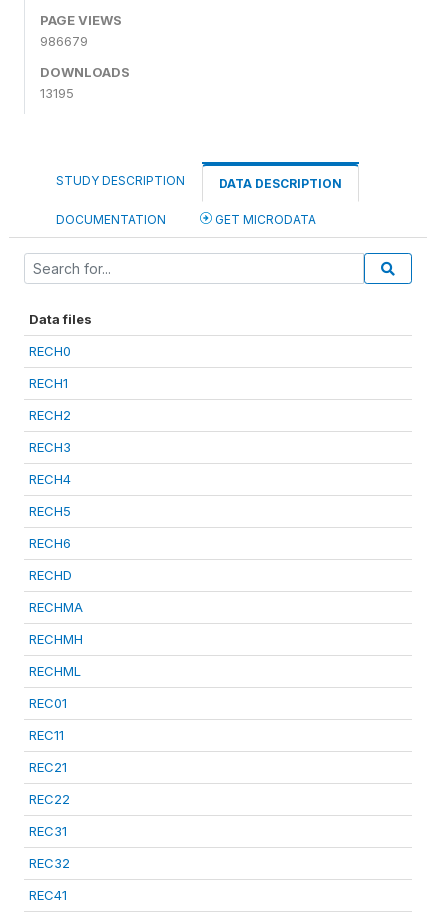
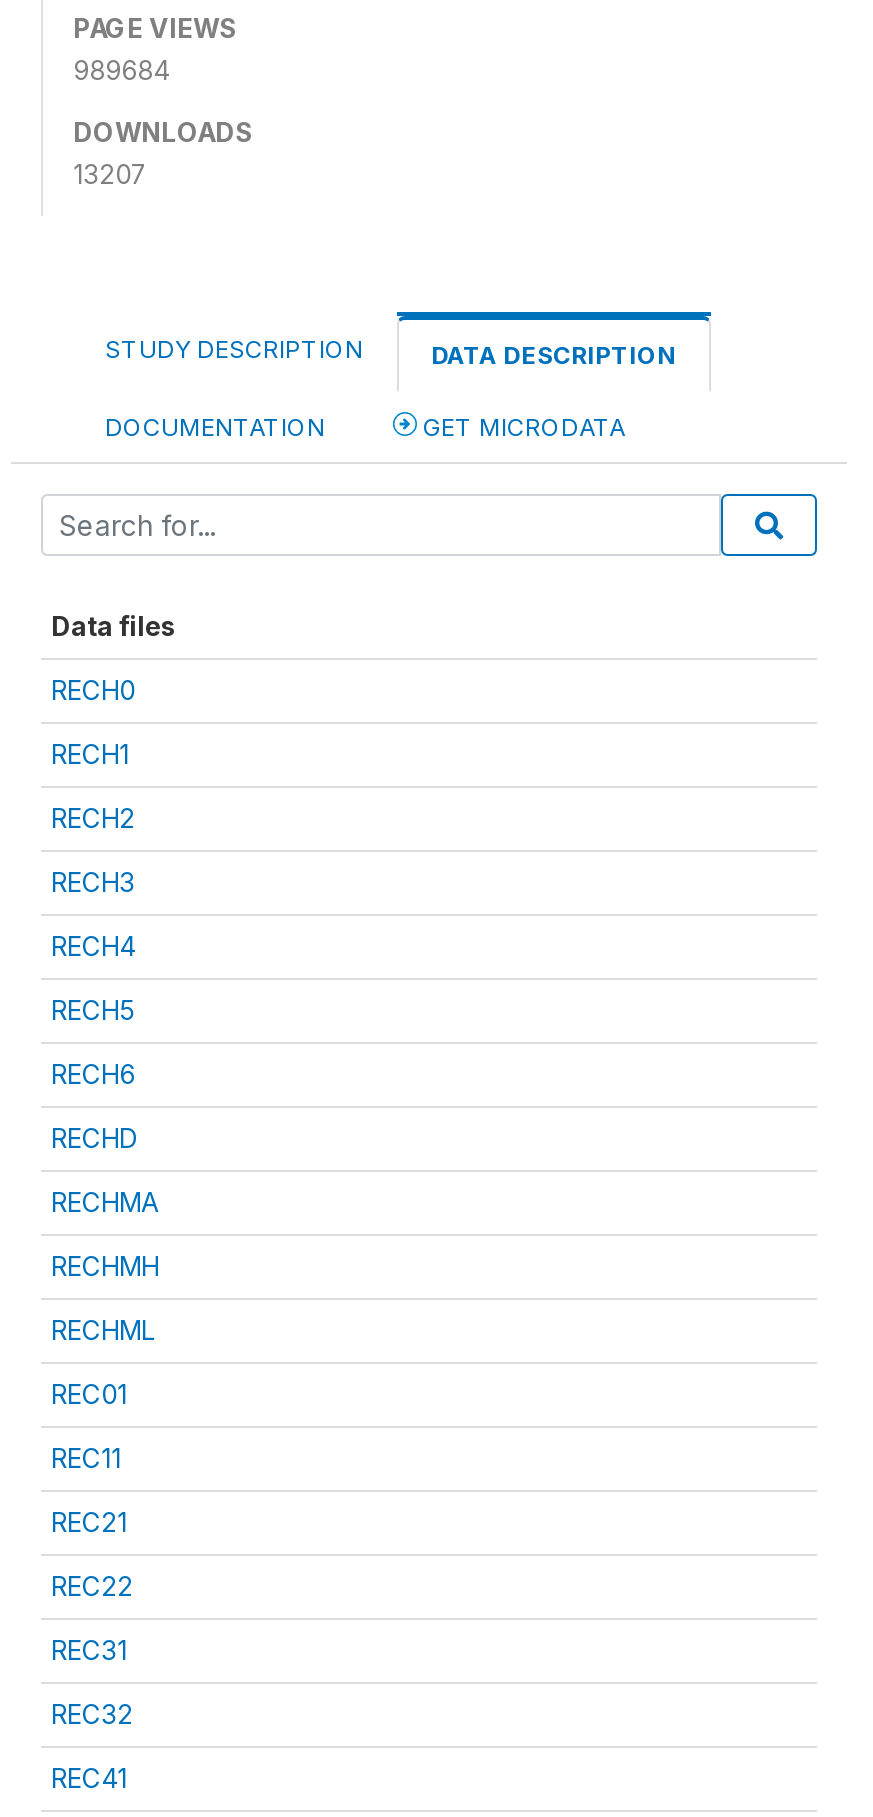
[40,33,88,49] 986679 -> [73,54,169,86] 989684
[40,85,74,101] 13195 -> [73,158,147,190] 13207

